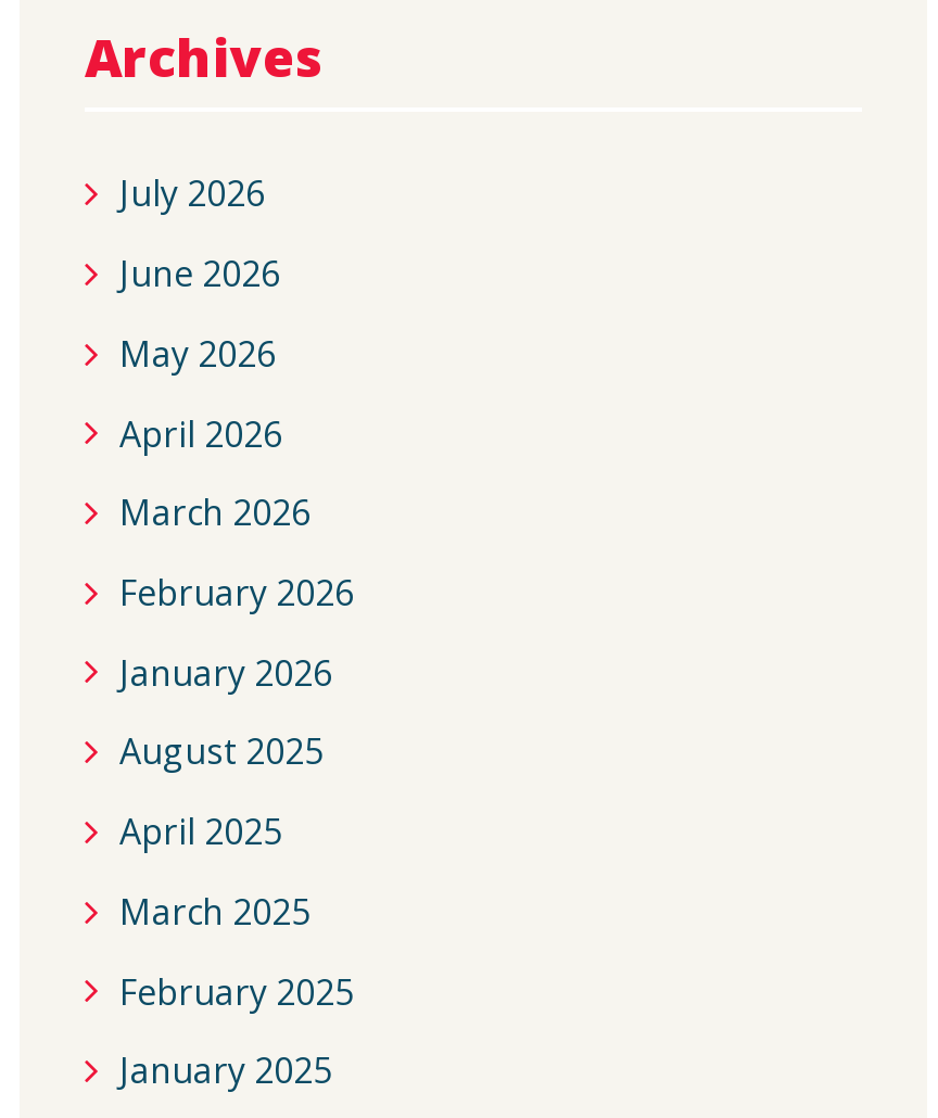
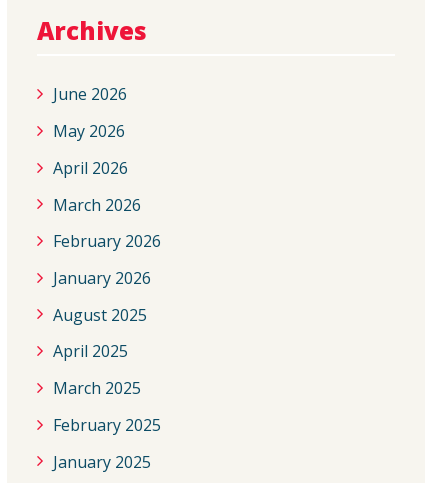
[119,171,265,218] July 2026 -> none

